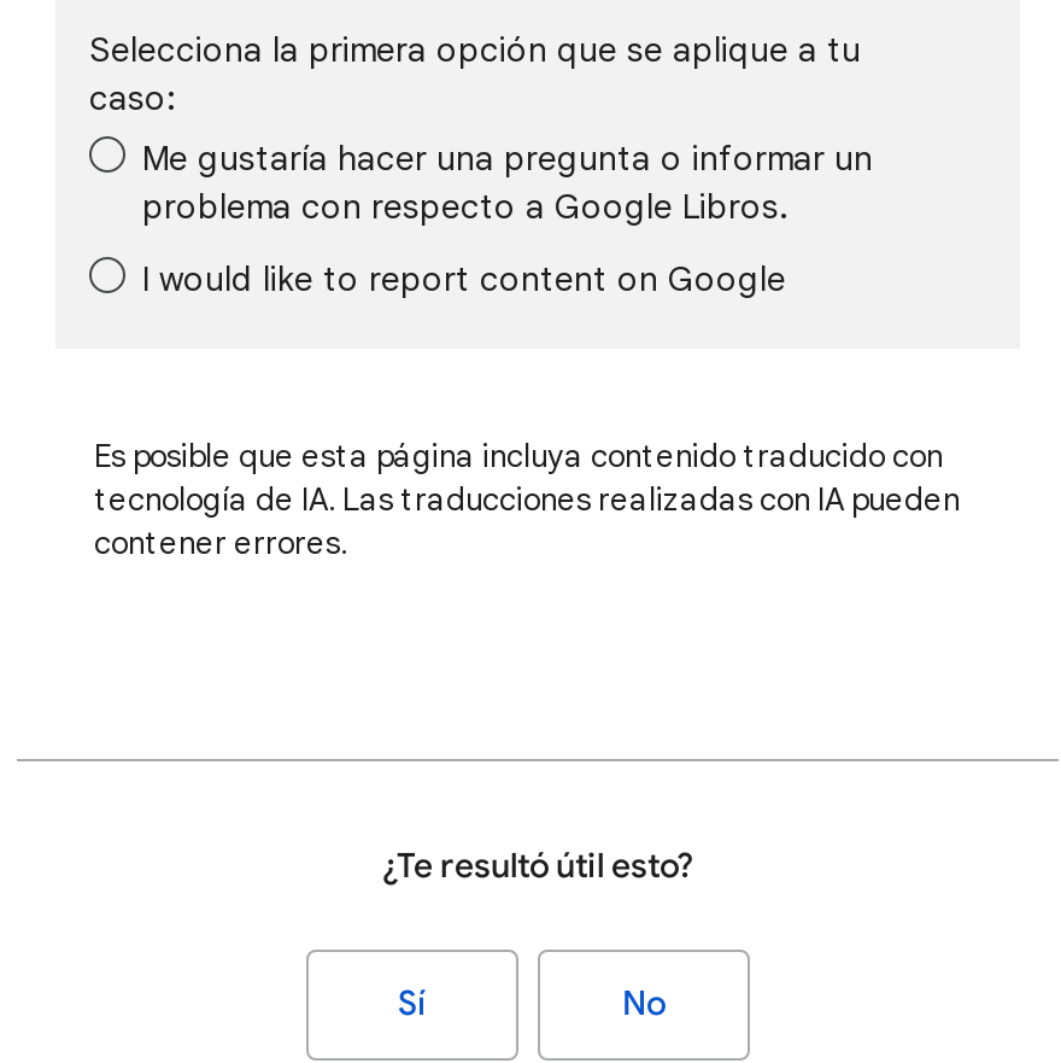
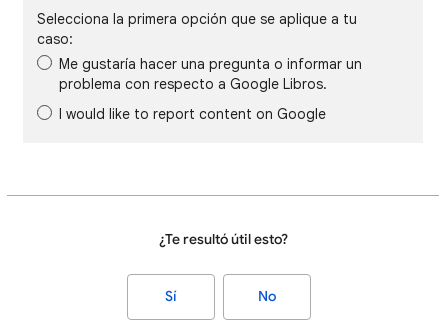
[94,436,960,563] Es posible que esta página incluya contenido traducido con | tecnología de IA. Las traducciones realizadas con IA pueden | contener errores. -> none

